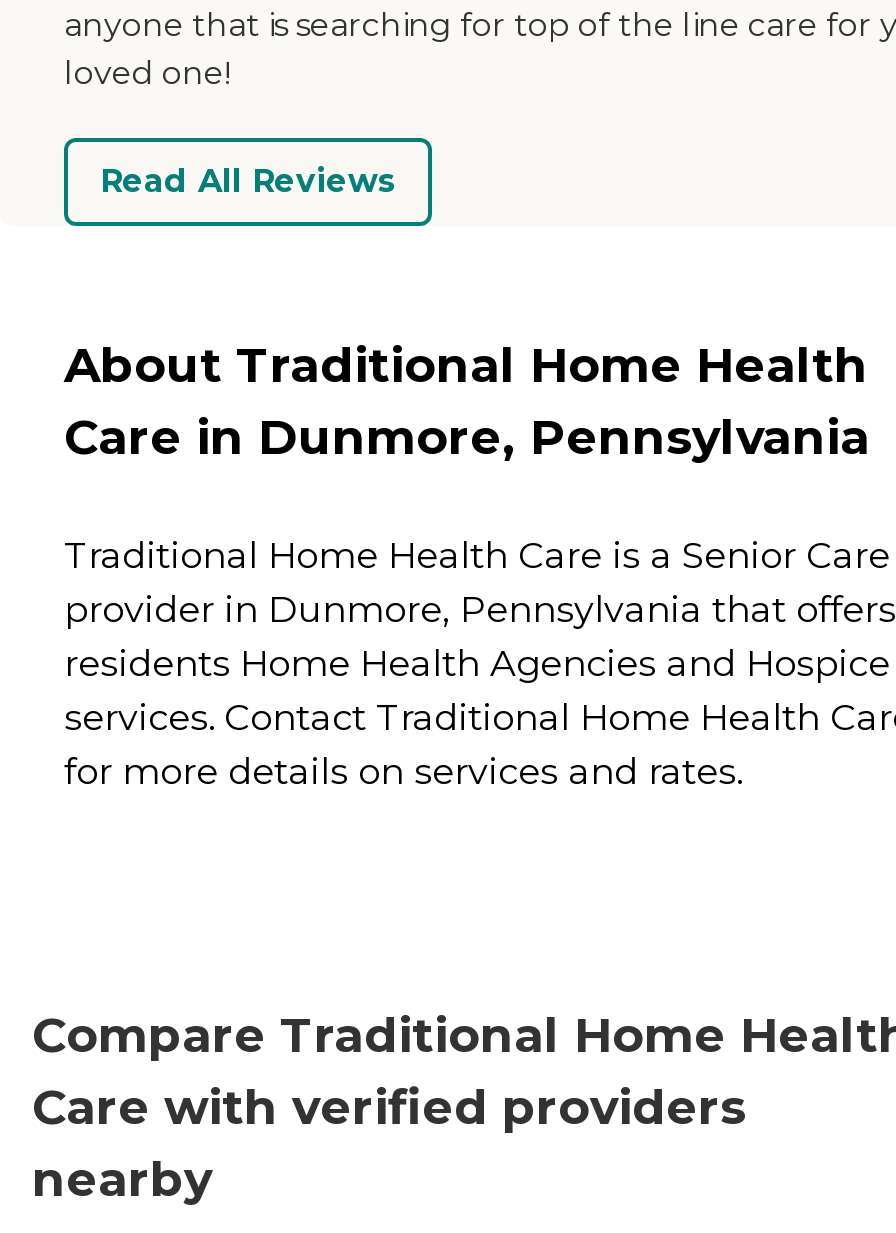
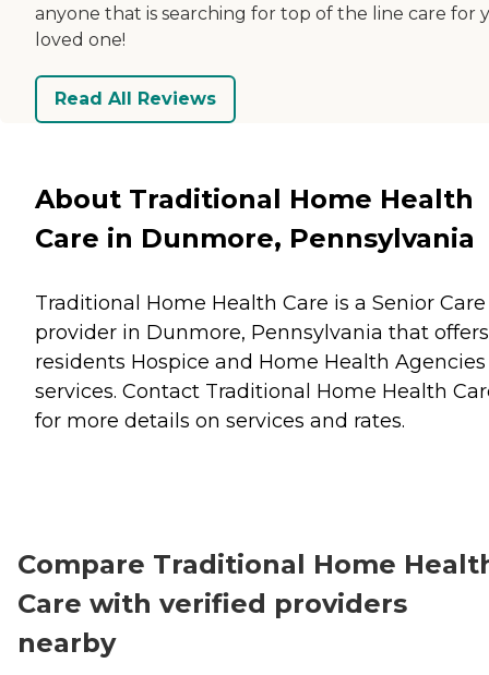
[64,642,890,686] residents Home Health Agencies and Hospice -> [35,350,486,374] residents Hospice and Home Health Agencies

